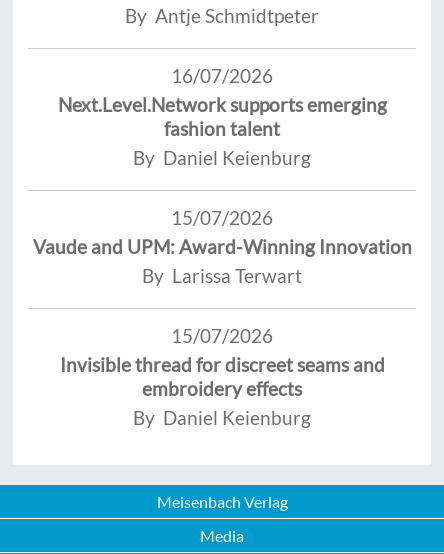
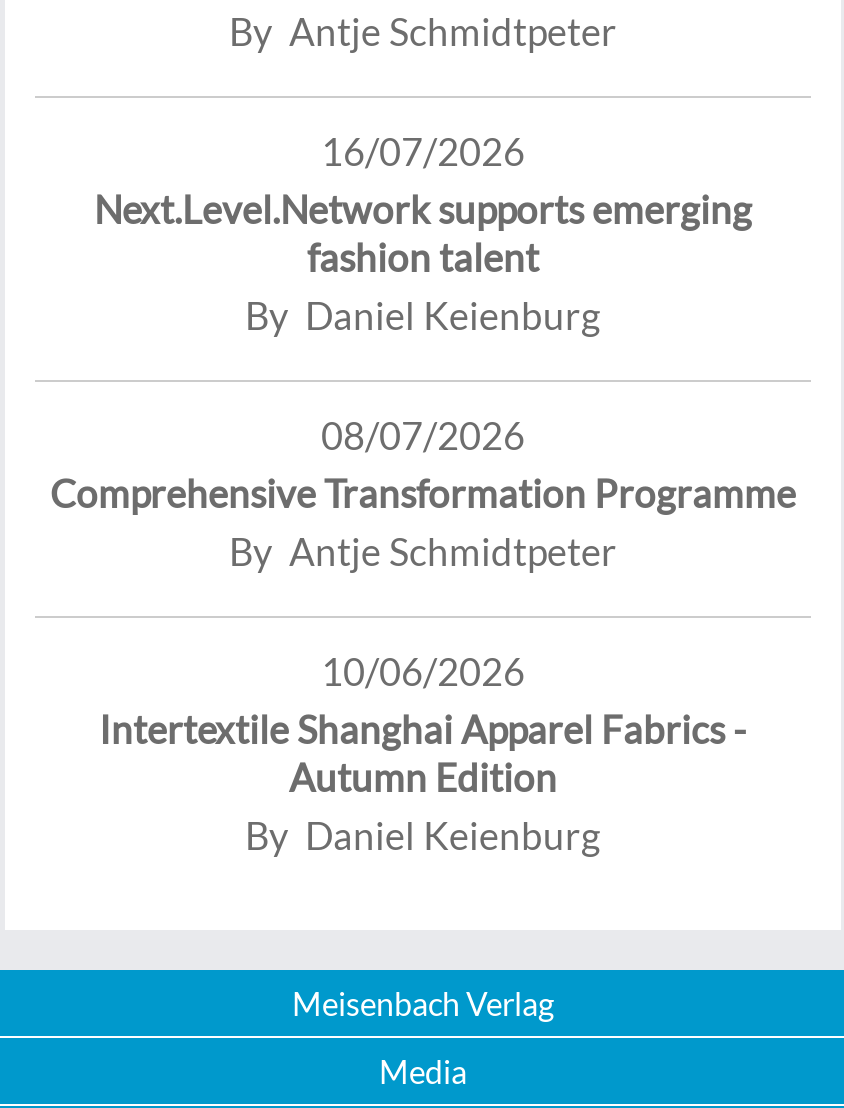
[32,206,411,287] 15/07/2026 | Vaude and UPM: Award-Winning Innovation | By Larissa Terwart -> [50,411,796,573] 08/07/2026 | Comprehensive Transformation Programme | By Antje Schmidtpeter
[59,324,384,400] 15/07/2026 | Invisible thread for discreet seams and | embroidery effects -> [99,647,747,799] 10/06/2026 | Intertextile Shanghai Apparel Fabrics - | Autumn Edition

